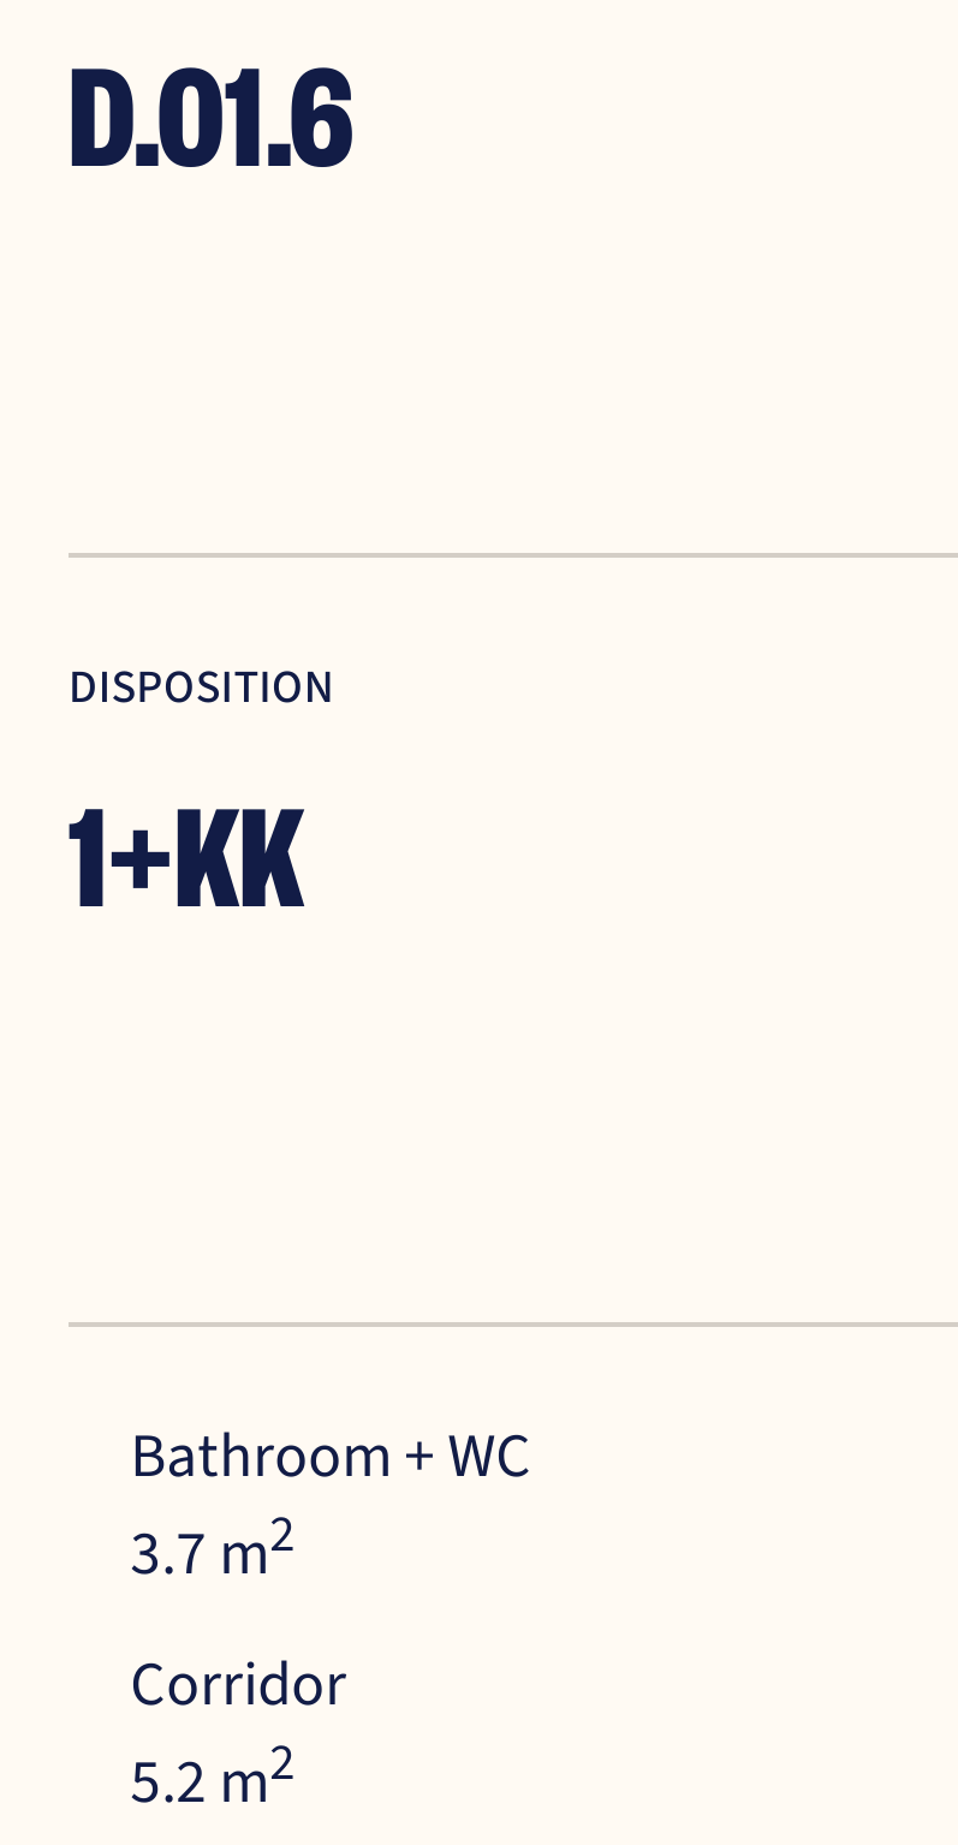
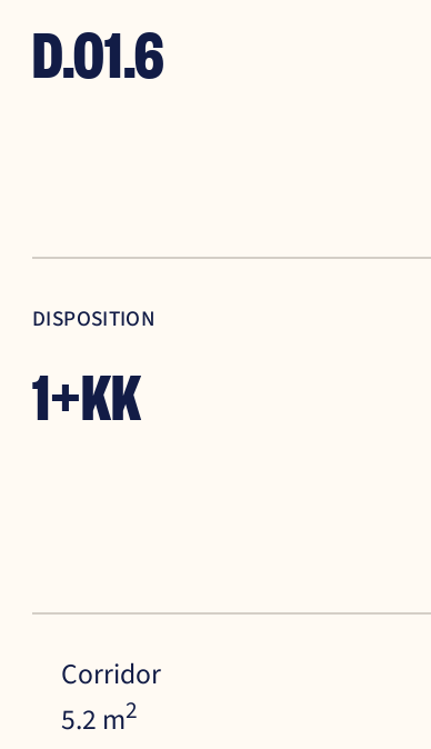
[130,1413,532,1597] Bathroom + WC | 3.7 m2 -> none

